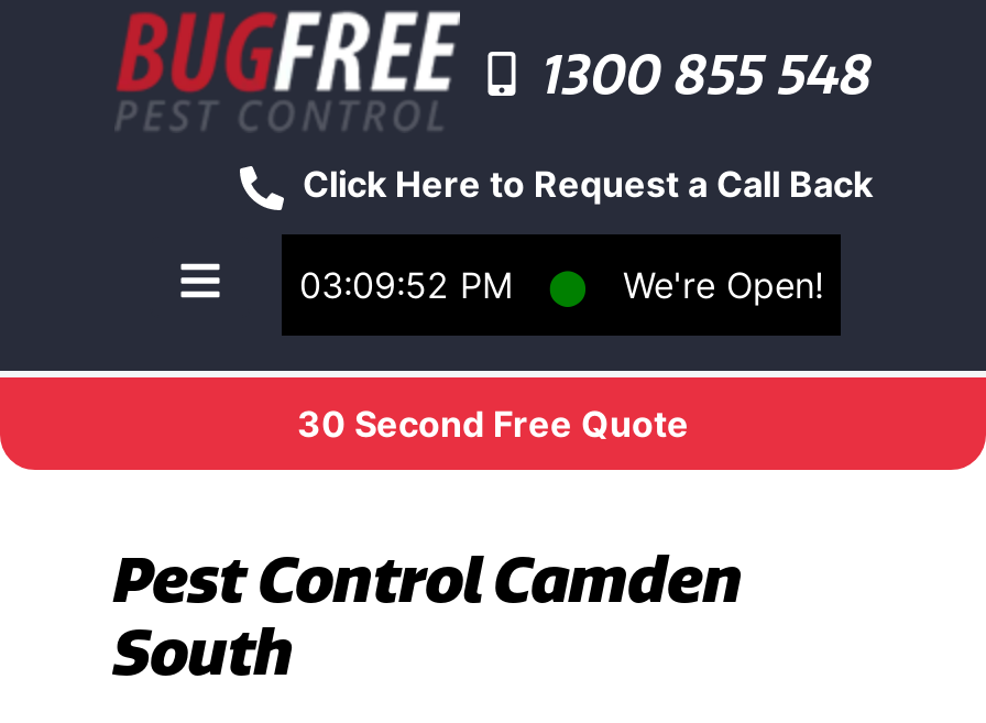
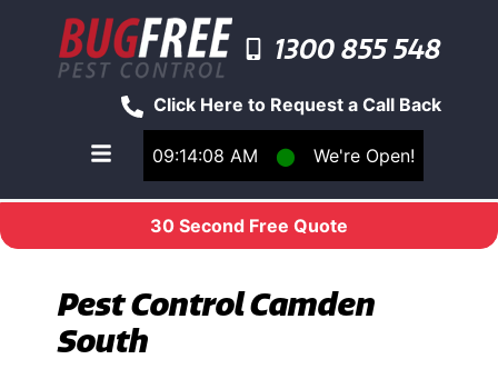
[299,263,513,307] 03:09:52 PM -> [152,144,258,167] 09:14:08 AM

